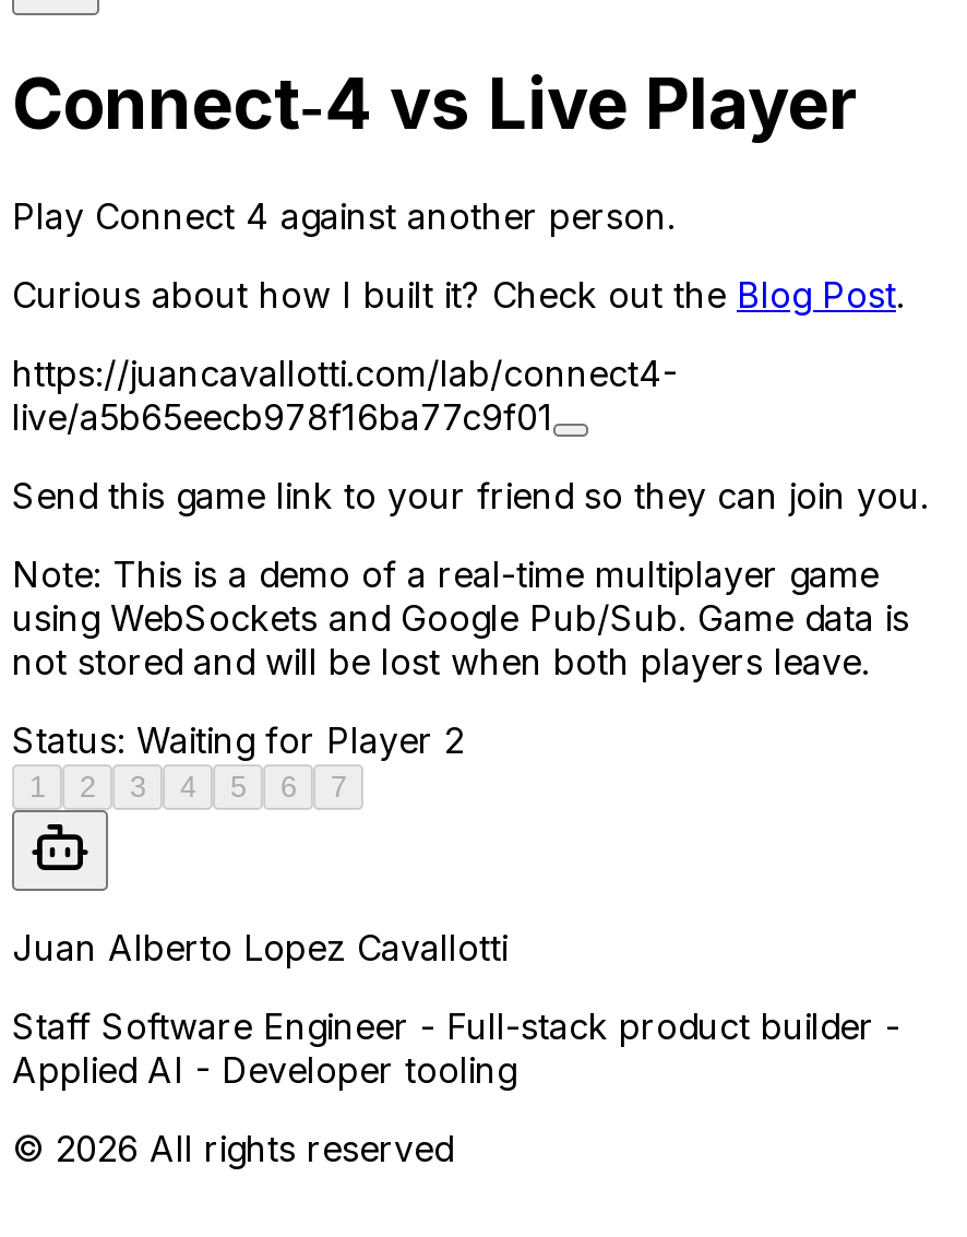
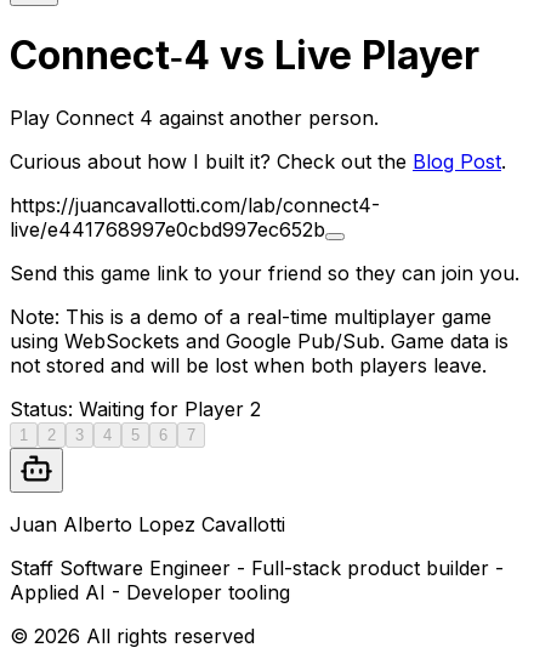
[12,395,553,439] live/a5b65eecb978f16ba77c9f01 -> [10,217,325,241] live/e441768997e0cbd997ec652b

